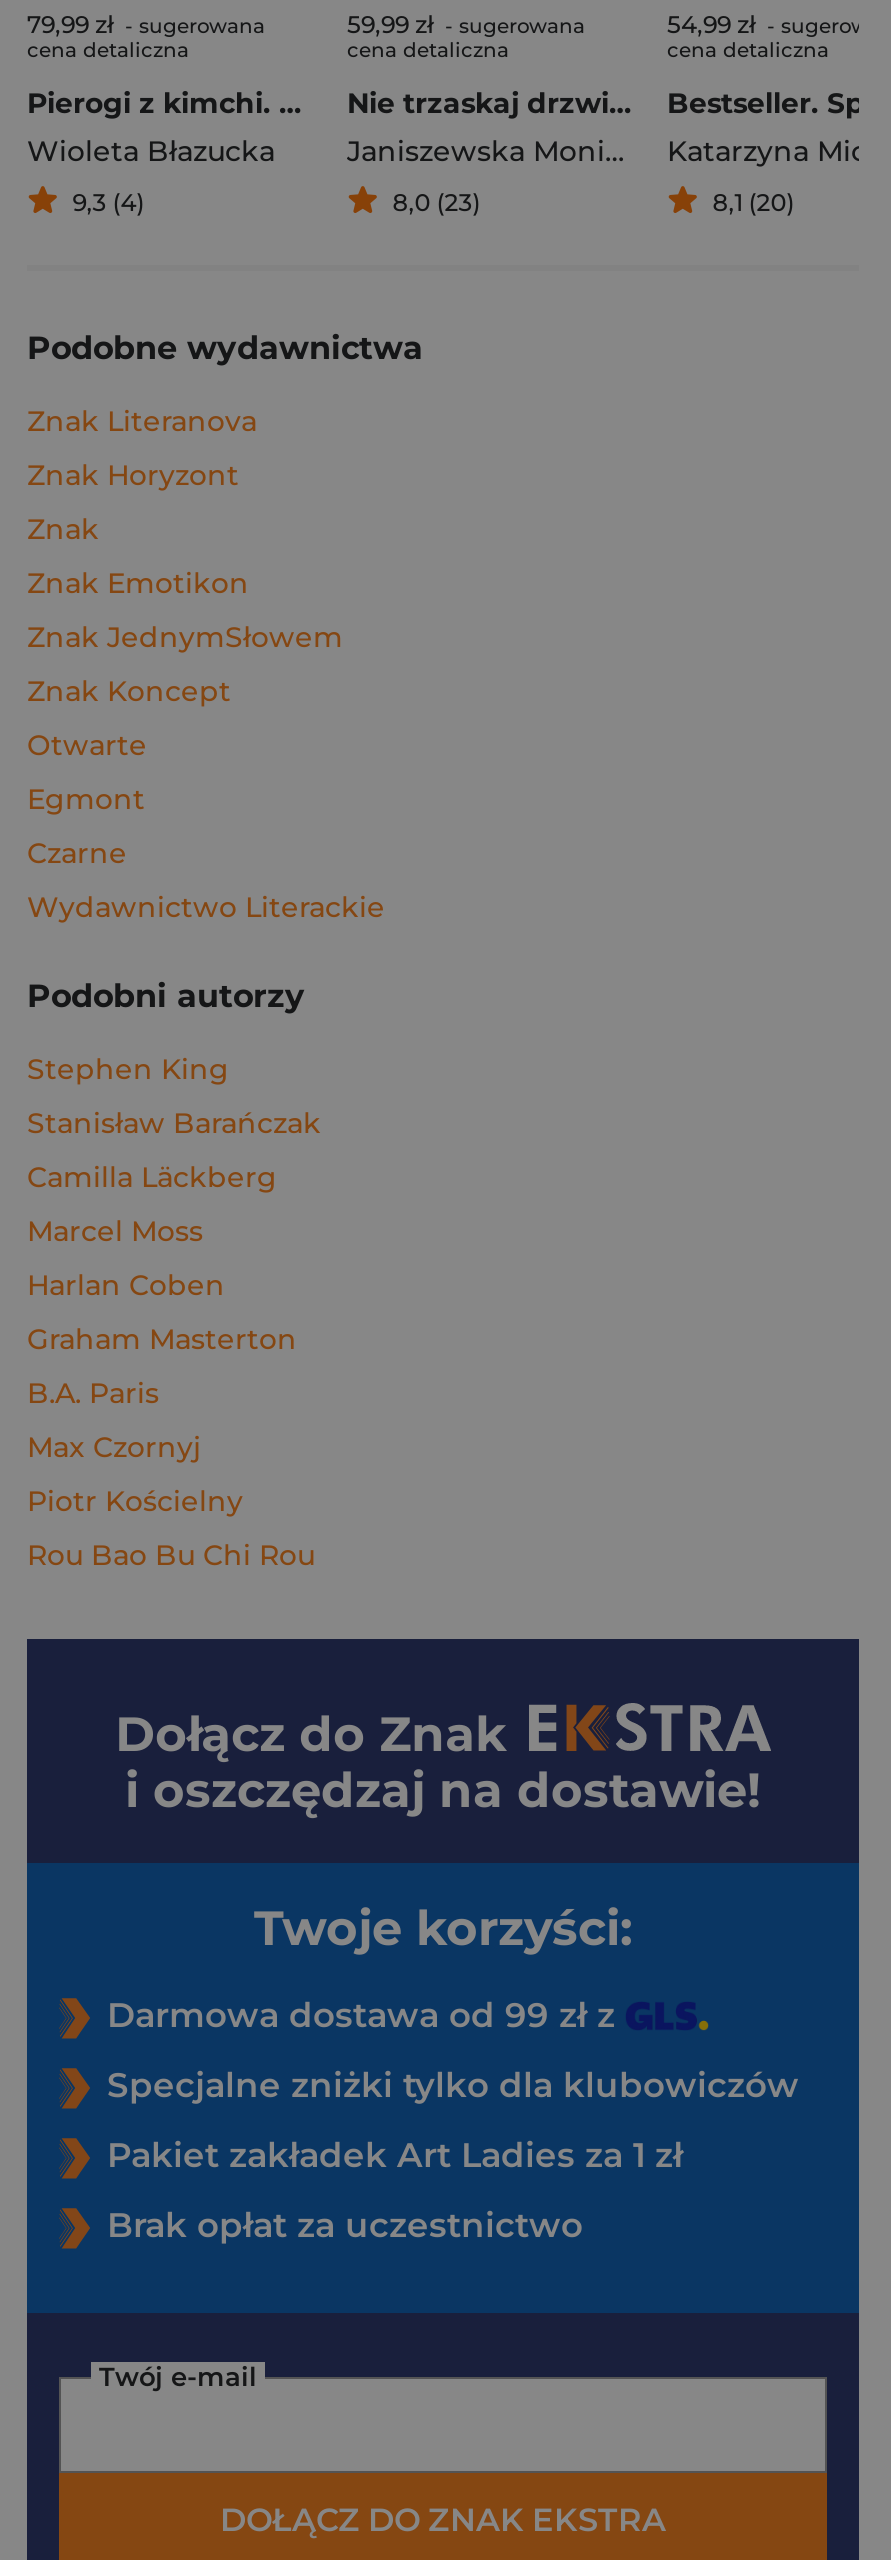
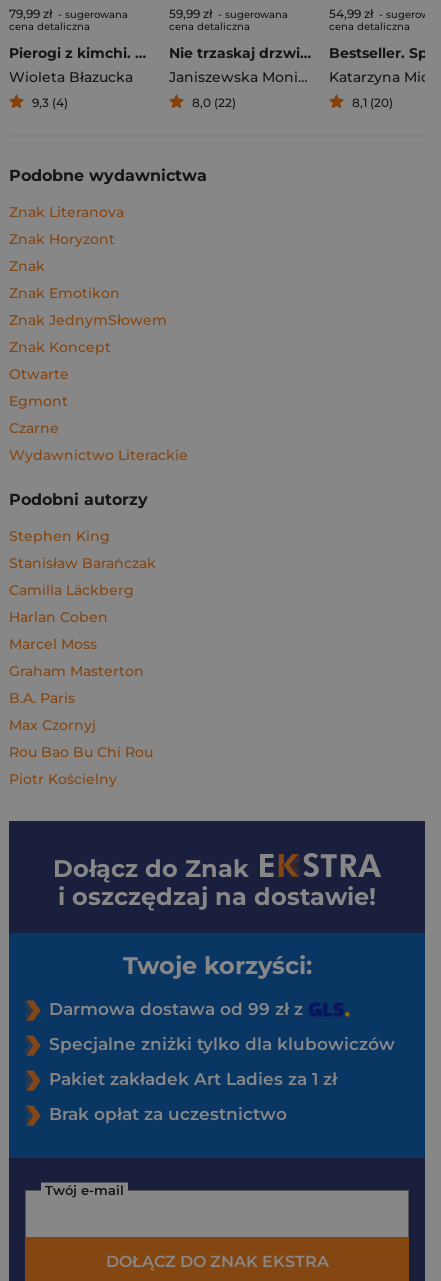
[393,187,481,217] 8,0 (23) -> [192,95,236,110] 8,0 (22)
moved [27,1213,203,1249] -> [9,635,97,653]: Marcel Moss
moved [27,1267,225,1303] -> [9,608,108,626]: Harlan Coben
moved [27,1483,243,1519] -> [9,770,117,788]: Piotr Kościelny
moved [27,1537,315,1573] -> [9,743,153,761]: Rou Bao Bu Chi Rou

